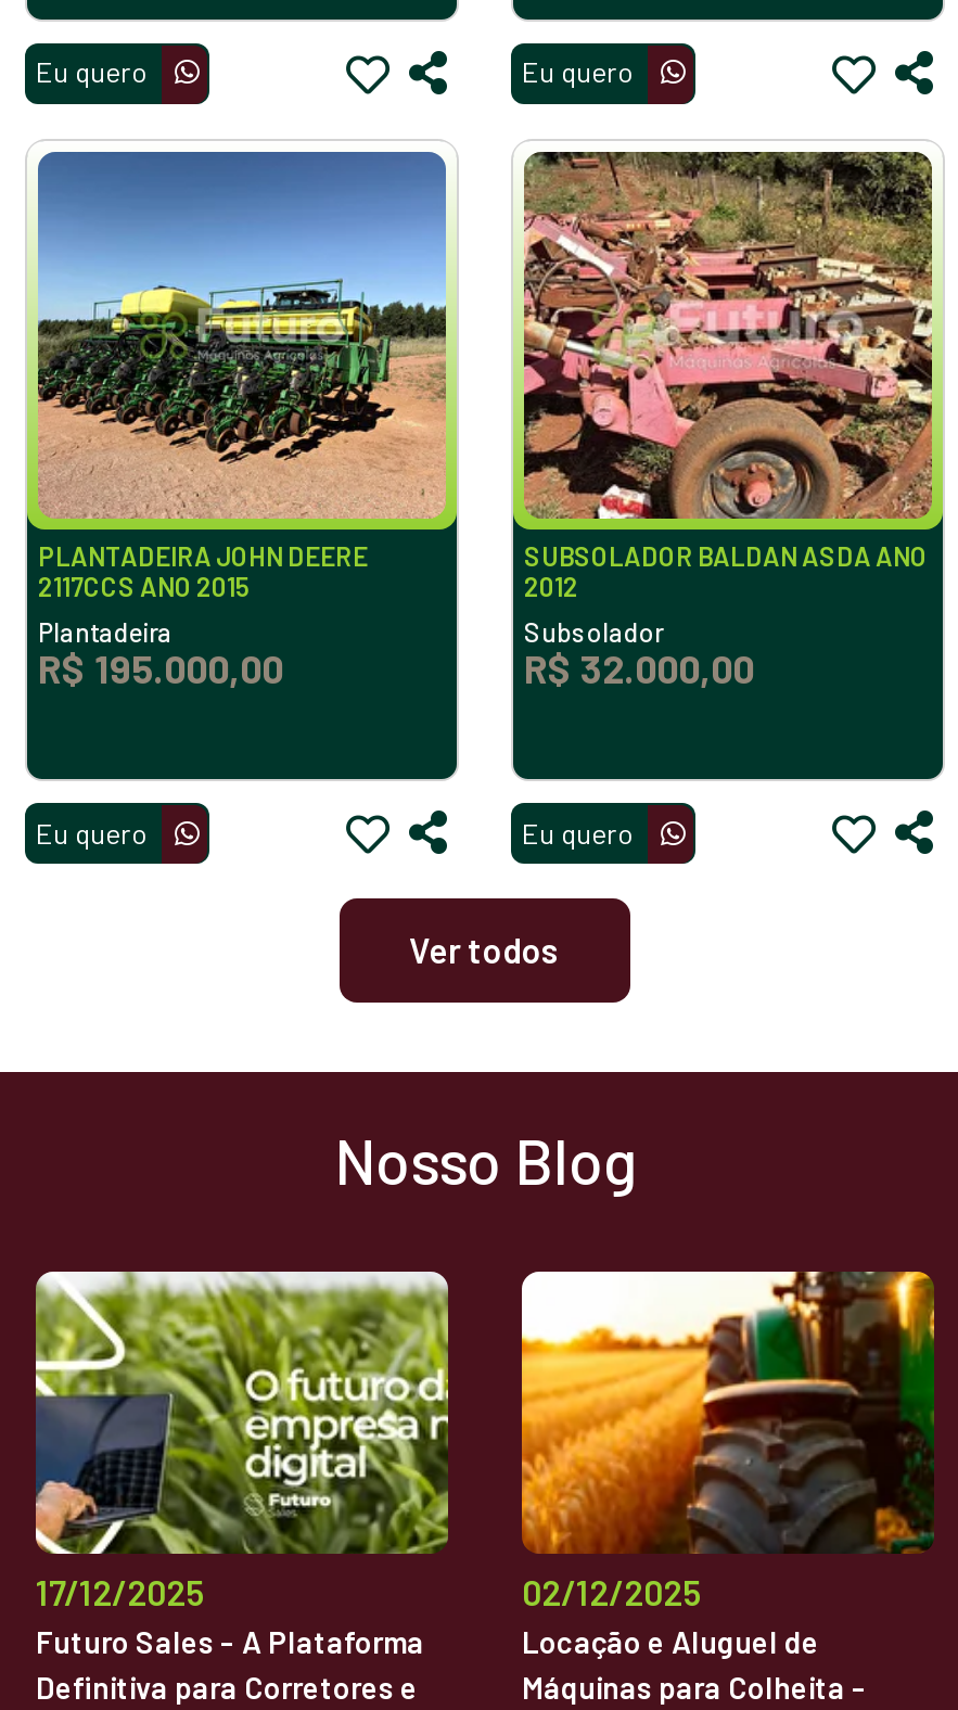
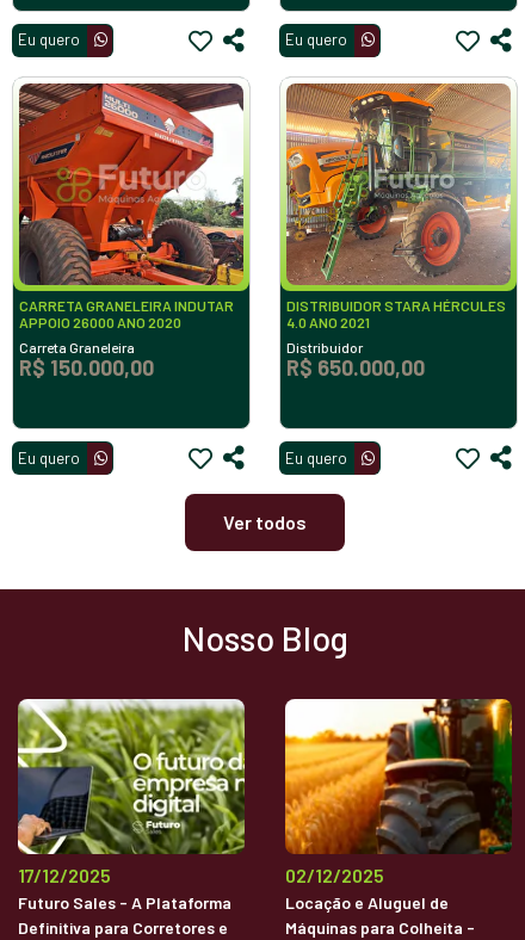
[36,150,448,601] [image] | PLANTADEIRA JOHN DEERE | 2117CCS ANO 2015 -> [18,82,245,330] [image] | CARRETA GRANELEIRA INDUTAR | APPOIO 26000 ANO 2020
[522,150,934,601] [image] | SUBSOLADOR BALDAN ASDA ANO | 2012 -> [285,82,511,330] [image] | DISTRIBUIDOR STARA HÉRCULES | 4.0 ANO 2021
[38,616,283,692] Plantadeira | R$ 195.000,00 -> [19,339,154,381] Carreta Graneleira | R$ 150.000,00
[524,616,754,692] Subsolador | R$ 32.000,00 -> [286,339,425,381] Distribuidor | R$ 650.000,00

